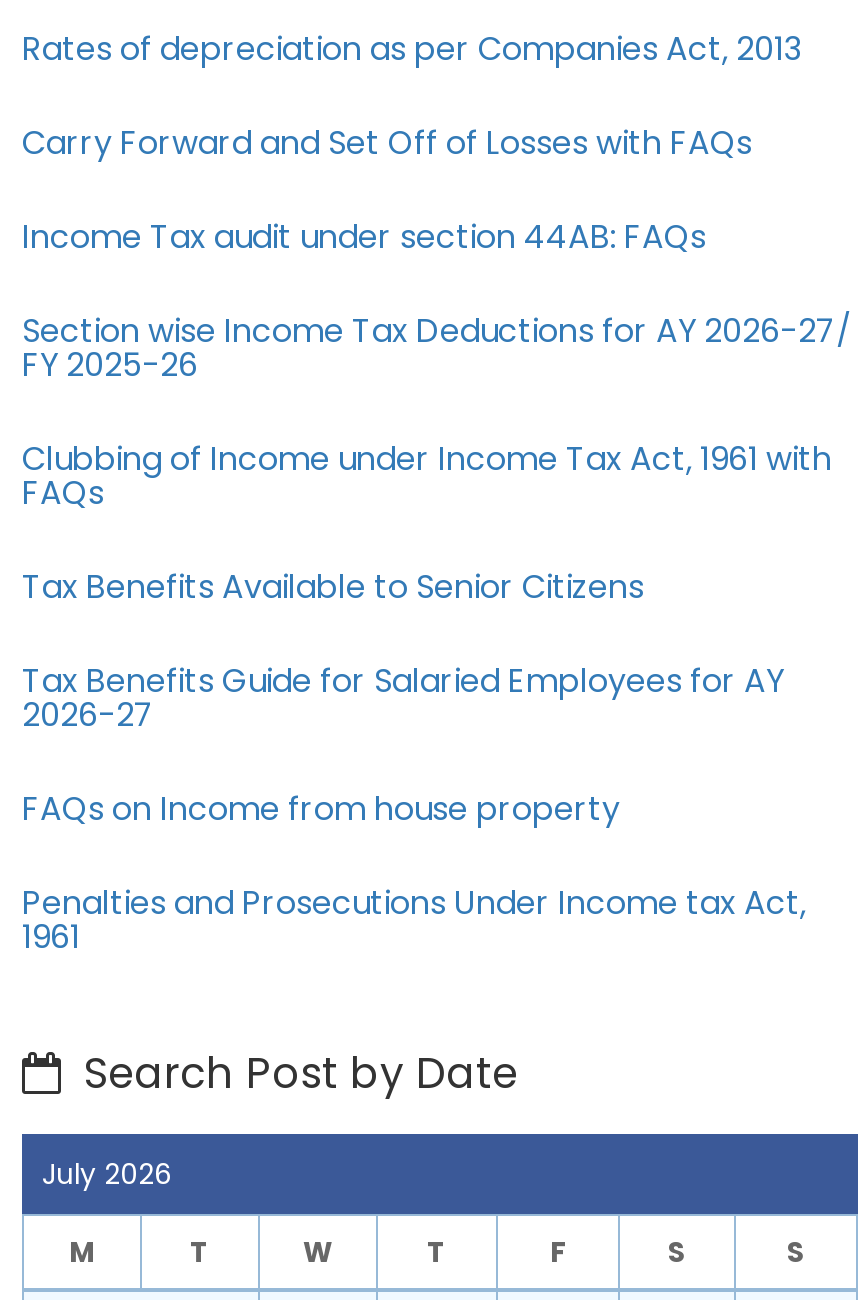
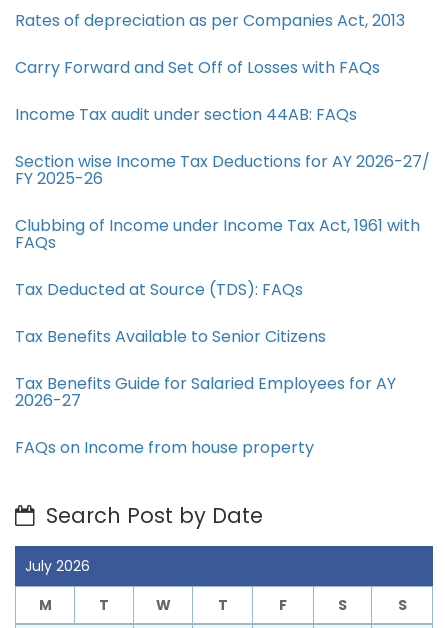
none -> [15,278,303,301] Tax Deducted at Source (TDS): FAQs
moved [22,564,784,832] -> [15,325,396,459]: Tax Benefits Available to Senior Citizens | Tax Benefits Guide for Salaried Employees for AY | 2026-27 | FAQs on Income from house property
[22,880,806,960] Penalties and Prosecutions Under Income tax Act, | 1961 -> none

